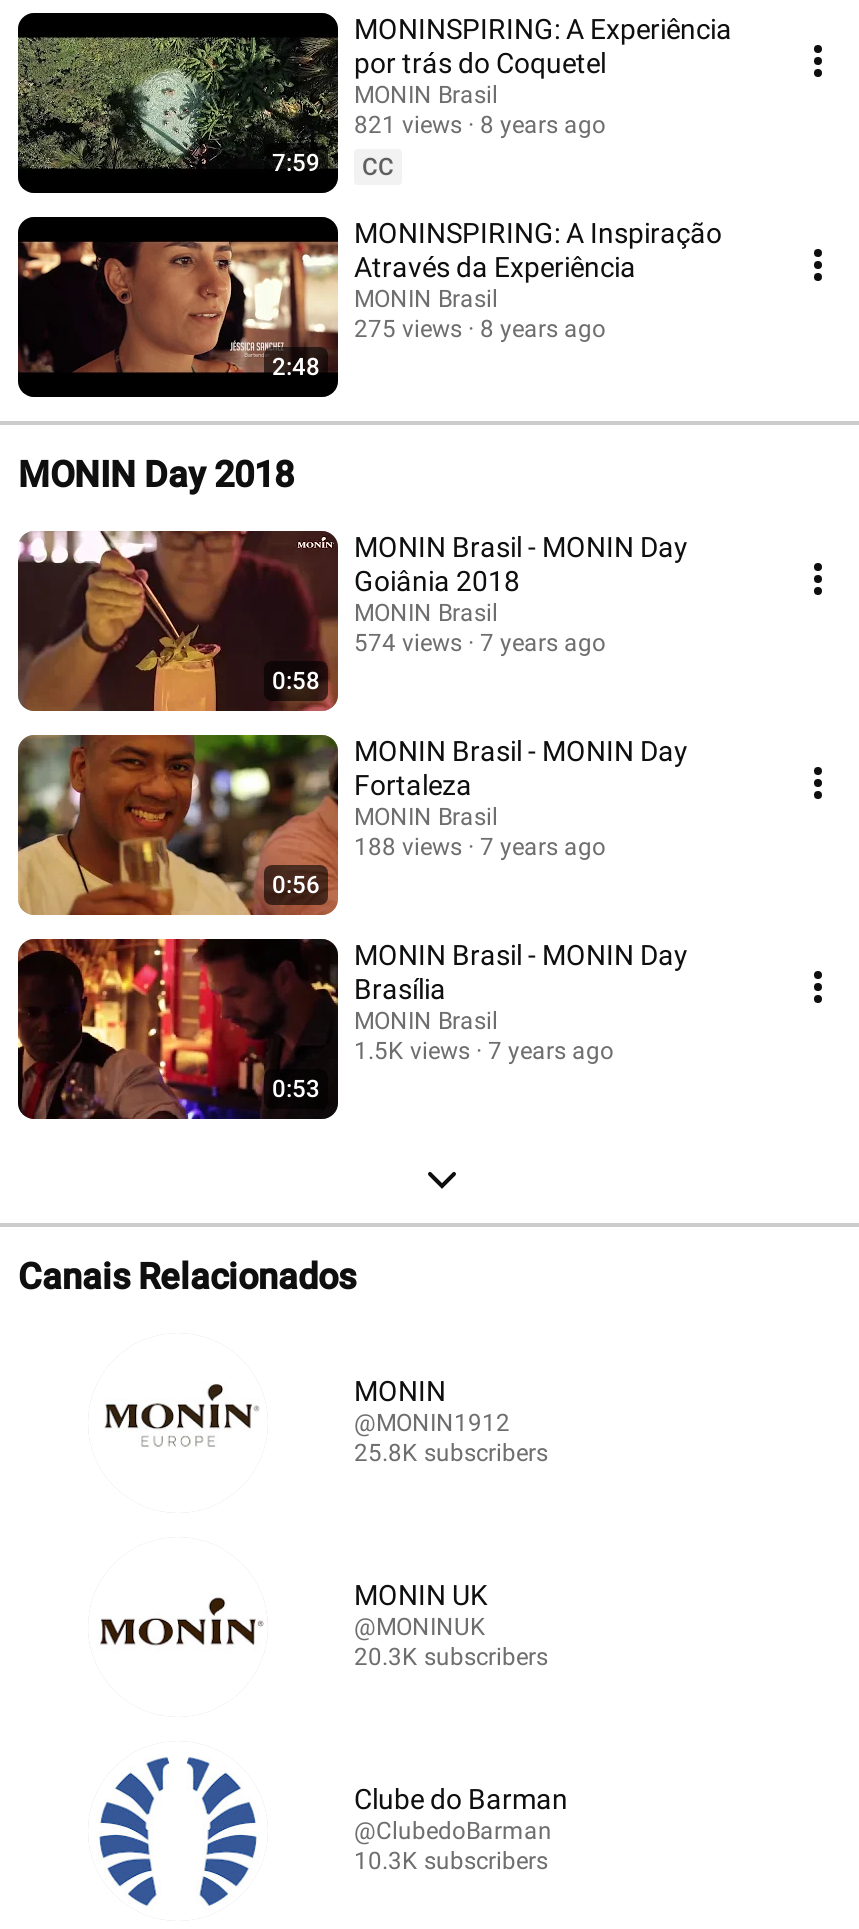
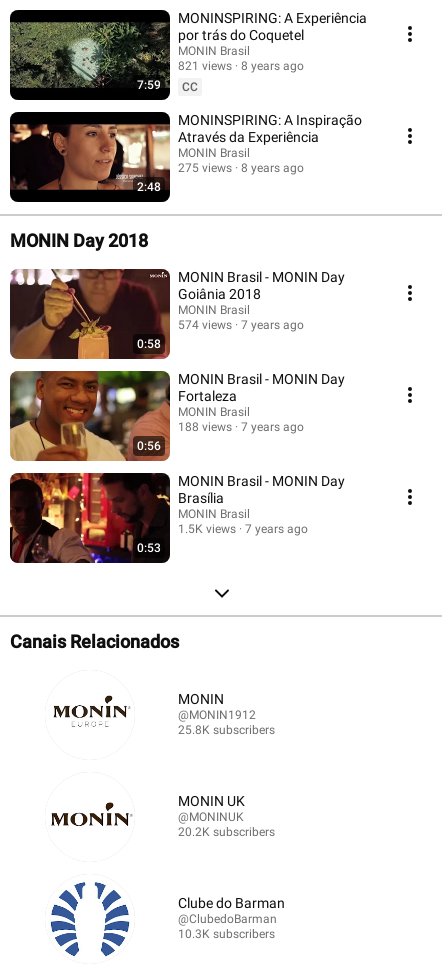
[354,1643,548,1671] 20.3K subscribers -> [178,825,275,839] 20.2K subscribers

